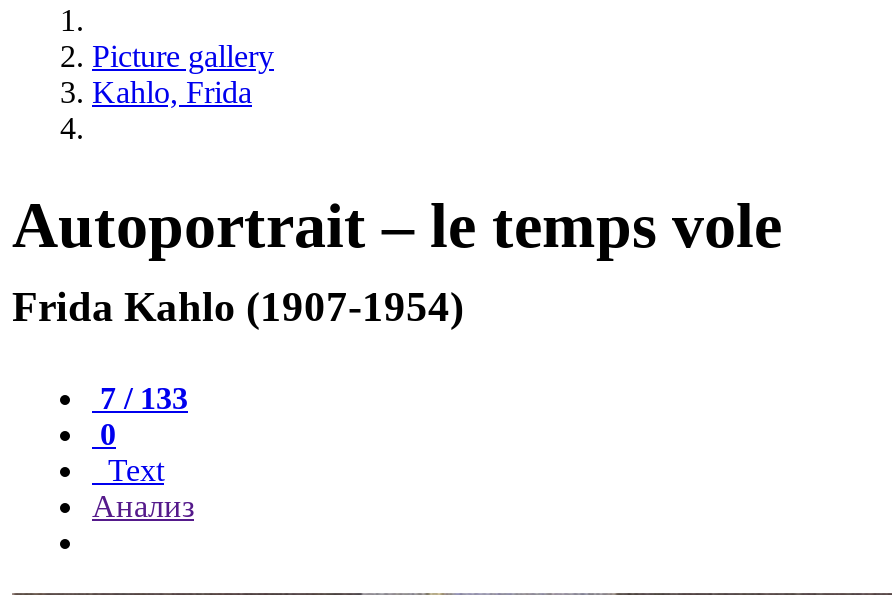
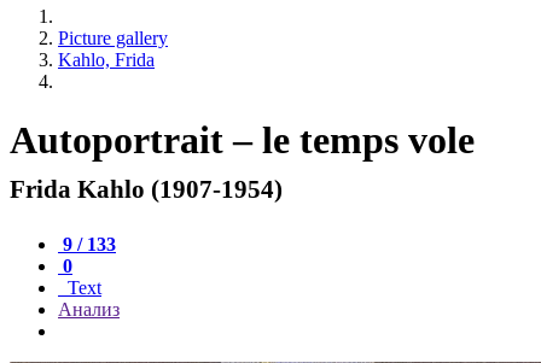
[100,381,188,415] 7 / 133 -> [63,234,116,254] 9 / 133

